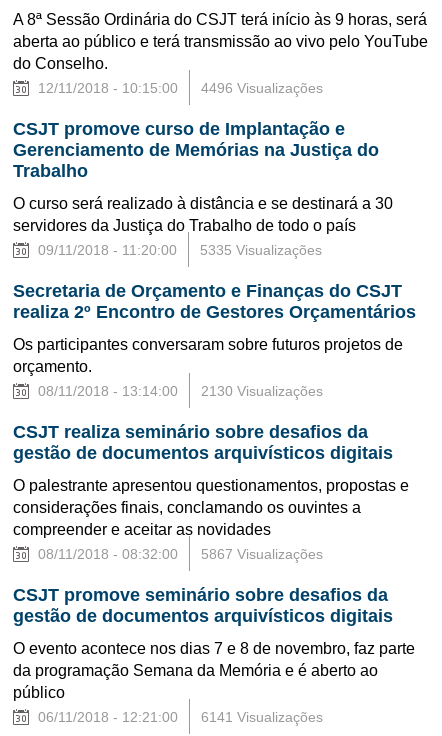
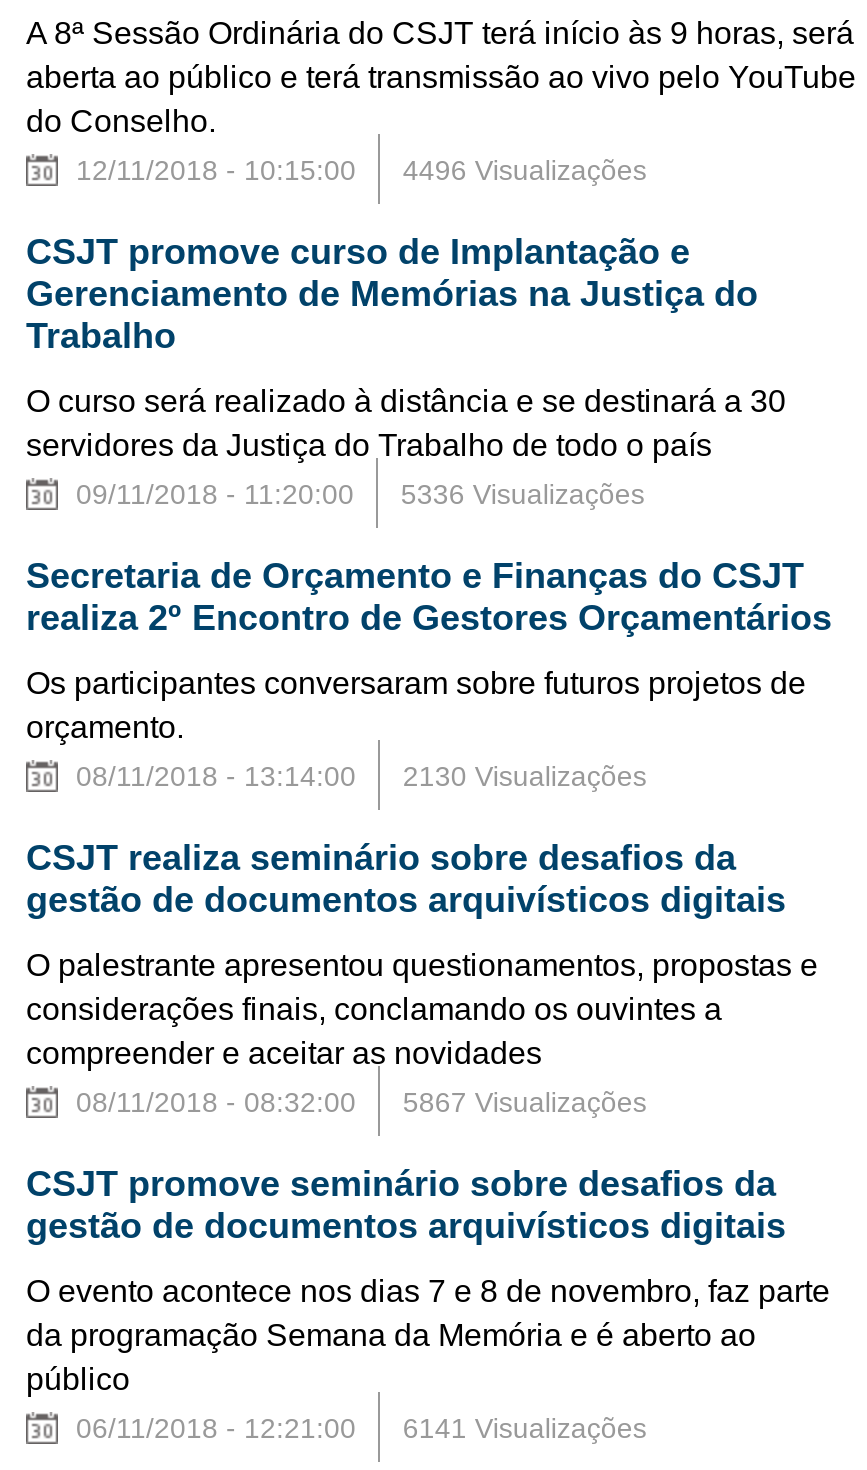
[200,242,322,258] 5335 Visualizações -> [401,477,645,509] 5336 Visualizações

